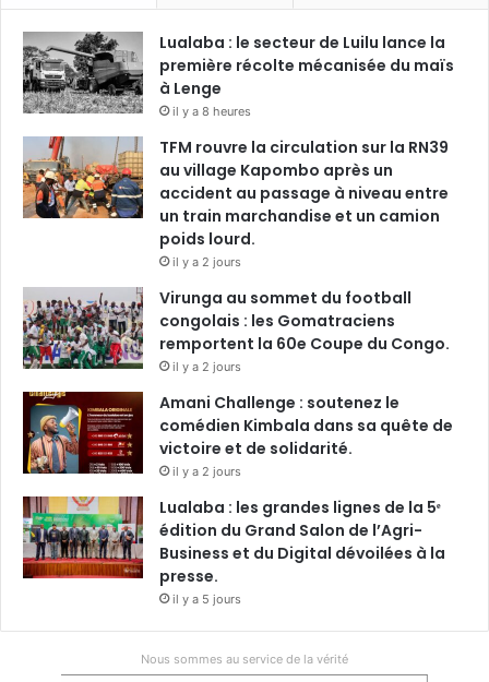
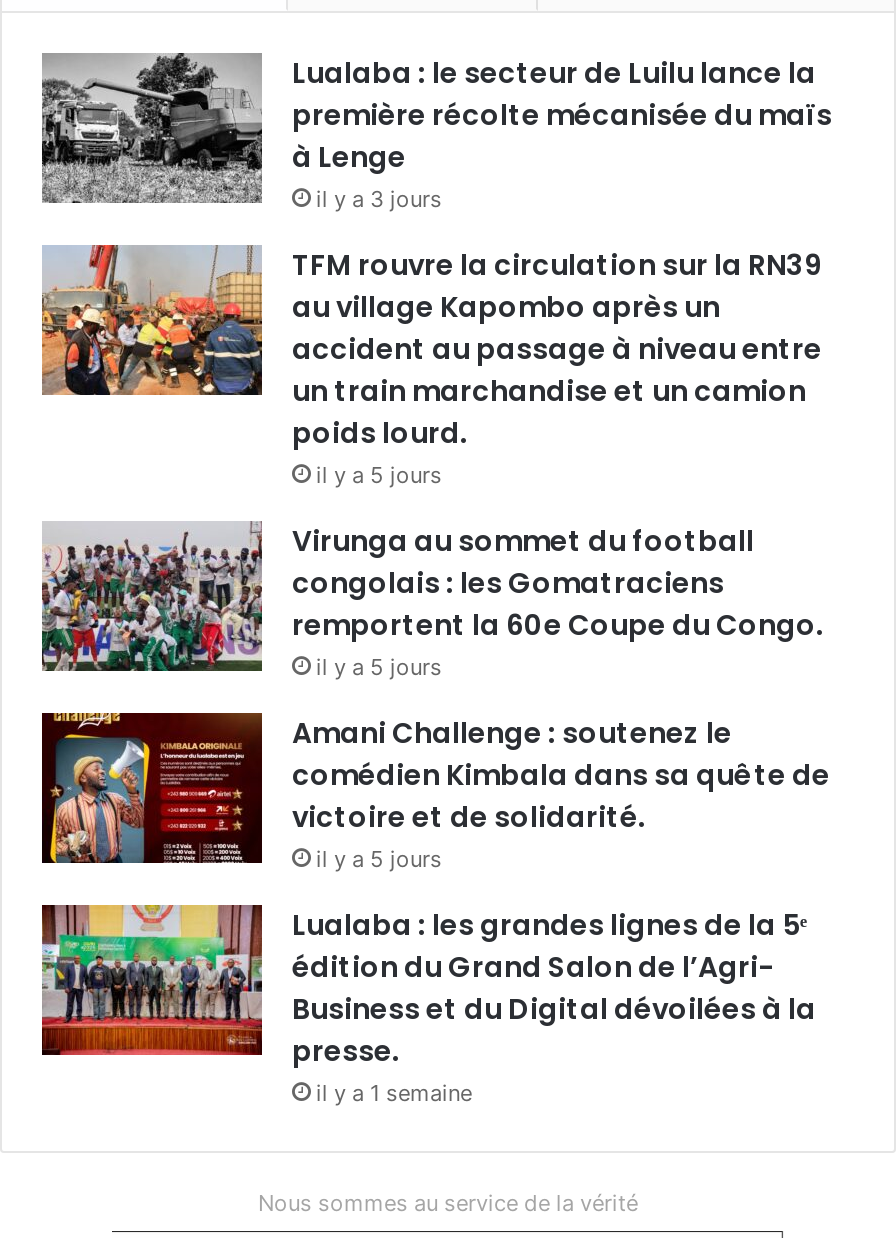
[172,104,251,119] il y a 8 heures -> [316,186,442,214] il y a 3 jours
[172,255,241,270] il y a 2 jours -> [316,462,442,490] il y a 5 jours
[172,360,241,375] il y a 2 jours -> [316,654,442,682] il y a 5 jours
[172,464,241,480] il y a 2 jours -> [316,846,442,874] il y a 5 jours
[172,592,241,607] il y a 5 jours -> [316,1080,472,1108] il y a 1 semaine

